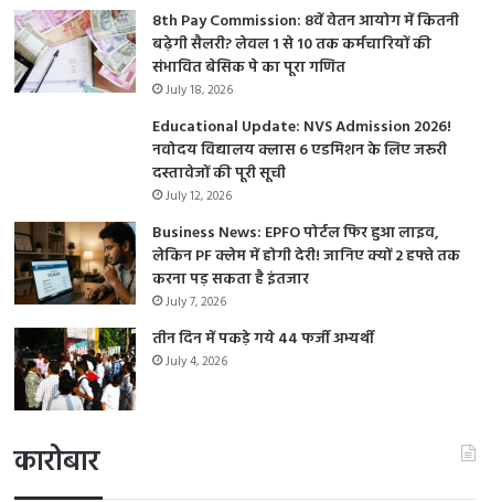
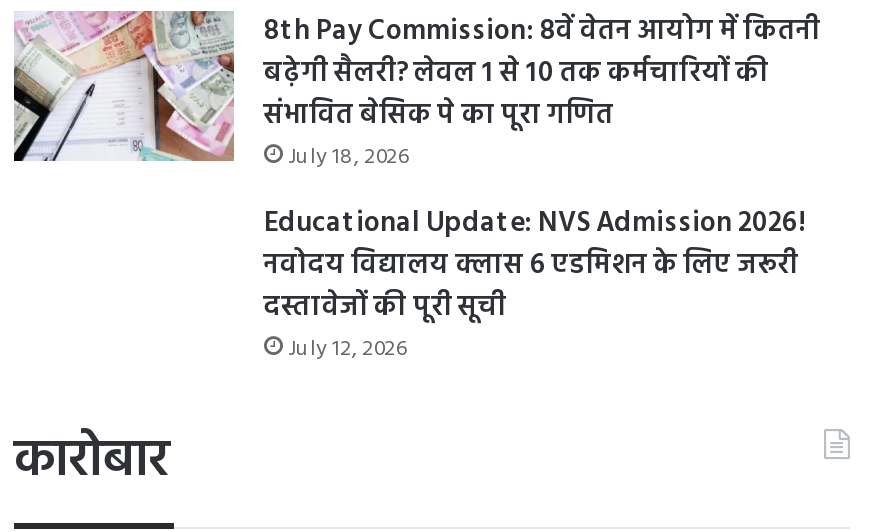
[13,221,460,372] [image] | Business News: EPFO पोर्टल फिर हुआ लाइव, | लेकिन PF क्लेम में होगी देरी! जानिए क्यों 2 हफ्ते तक | करना पड़ सकता है इंतजार | July 7, 2026 | तीन दिन में पकड़े गये 44 फर्जी अभ्यर्थी | July 4, 2026 -> none
[13,327,137,412] [image] -> none

